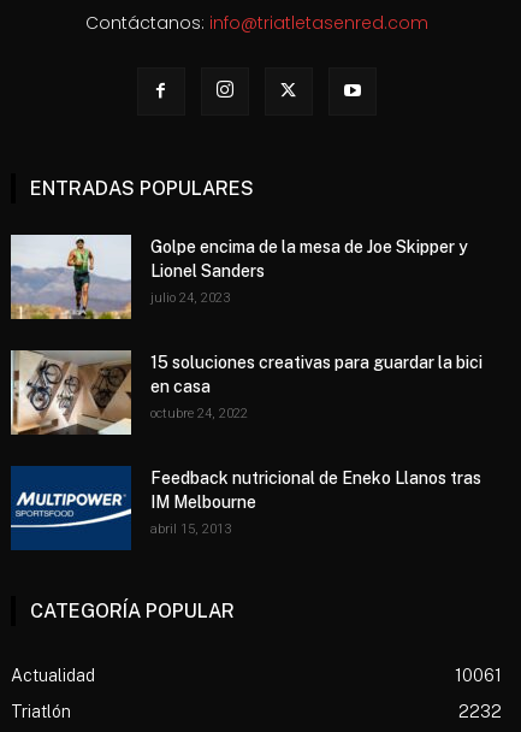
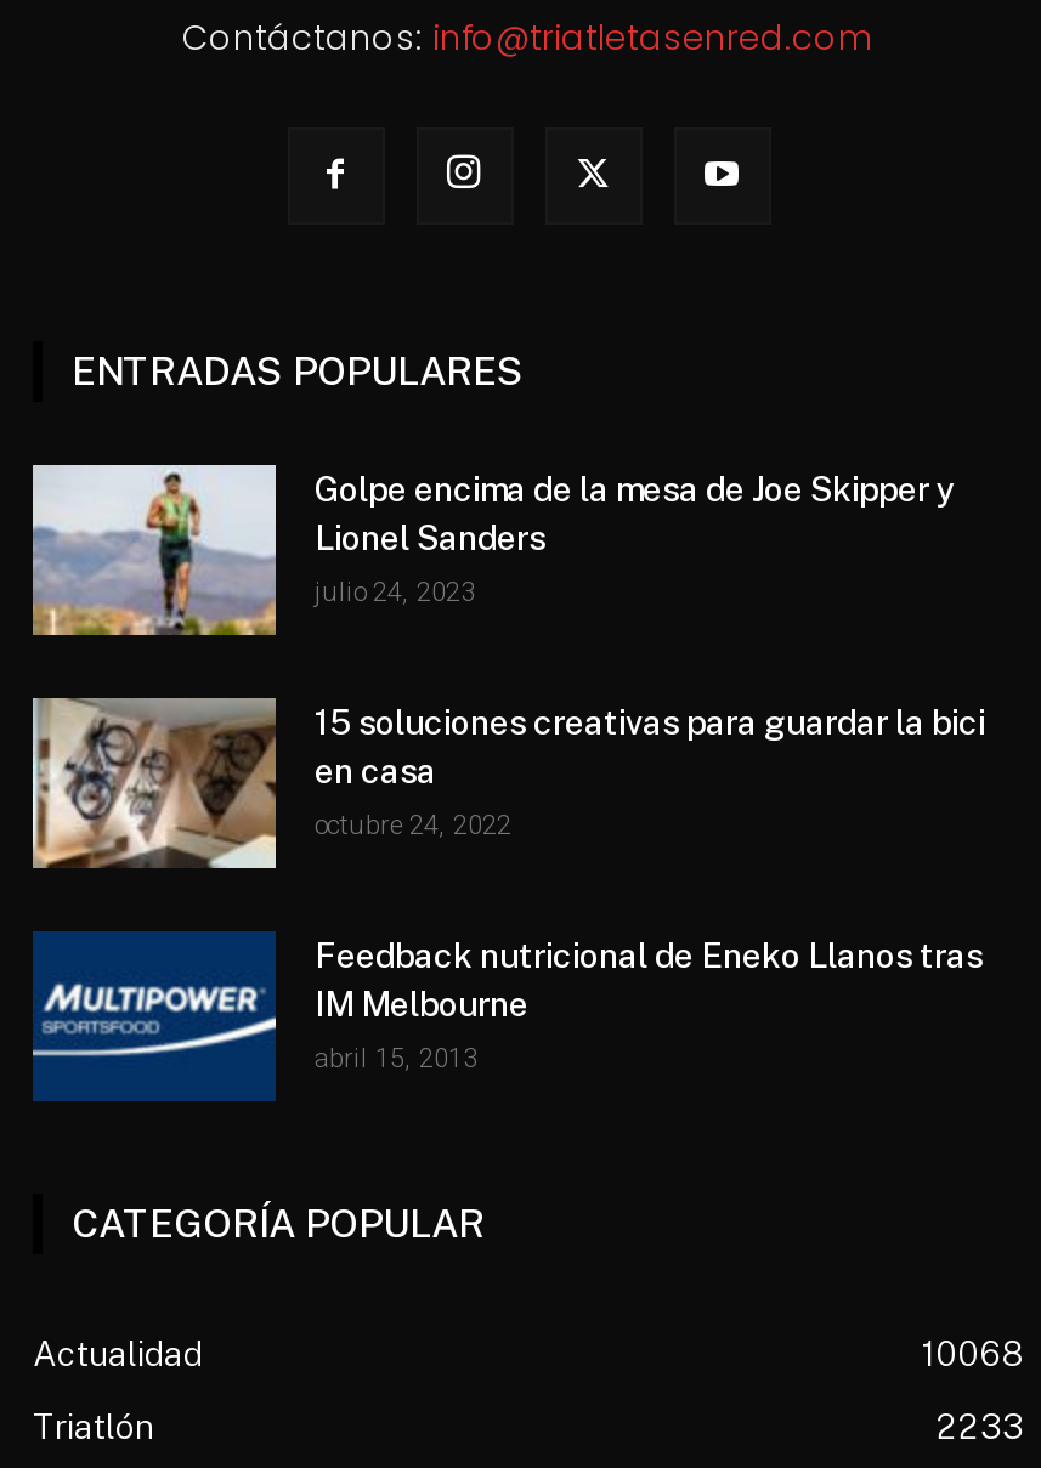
[455,666,502,685] 10061 -> [922,1335,1024,1374] 10068
[458,702,502,721] 2232 -> [937,1408,1024,1446] 2233

